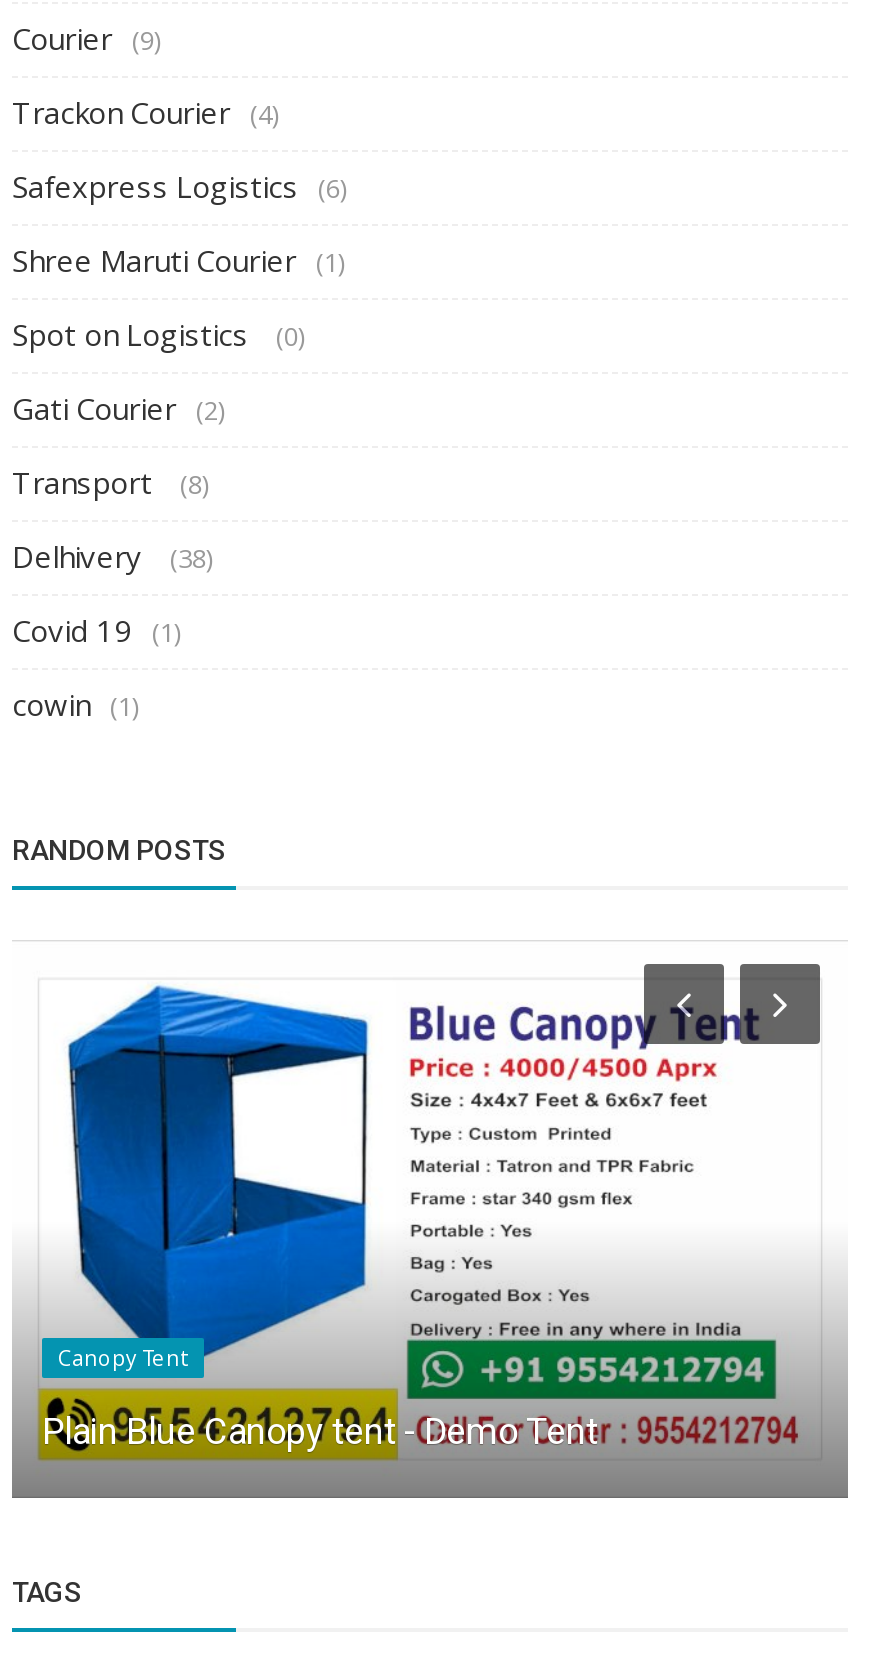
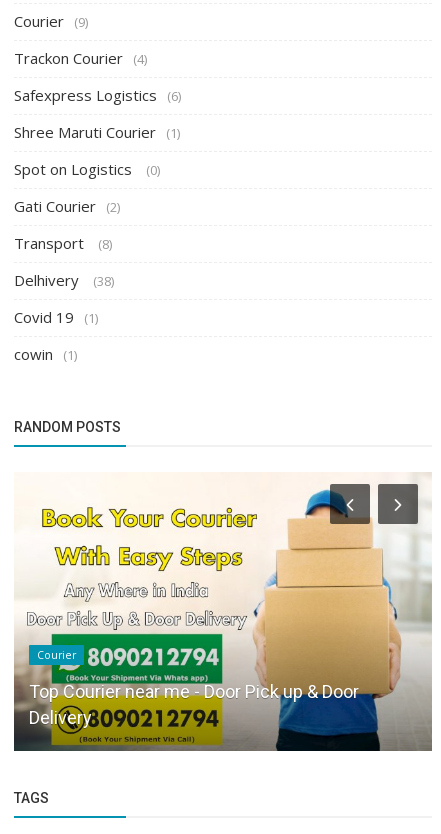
[14,976,846,1498] [image] | Canopy Tent -> [14,489,432,751] [image] | Courier
[42,1410,598,1452] Plain Blue Canopy tent - Demo Tent -> [29,681,359,728] Top Courier near me - Door Pick up & Door | Delivery

